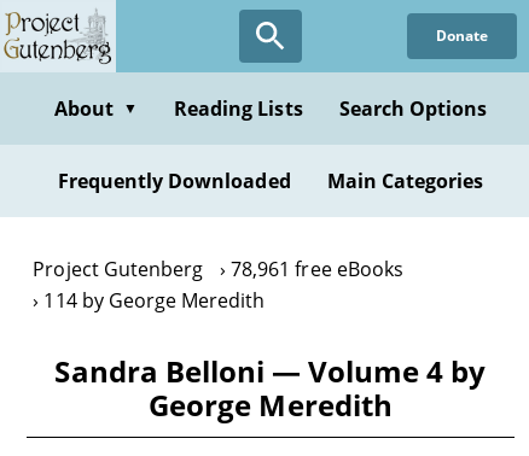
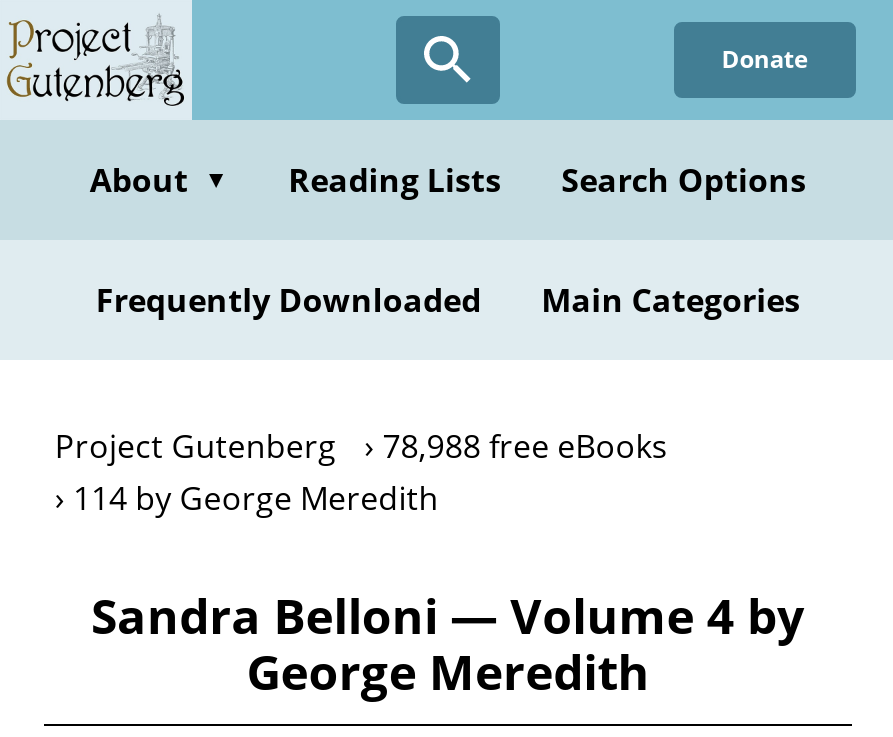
[33,256,403,282] Project Gutenberg 78,961 free eBooks -> [55,424,668,468] Project Gutenberg 78,988 free eBooks

